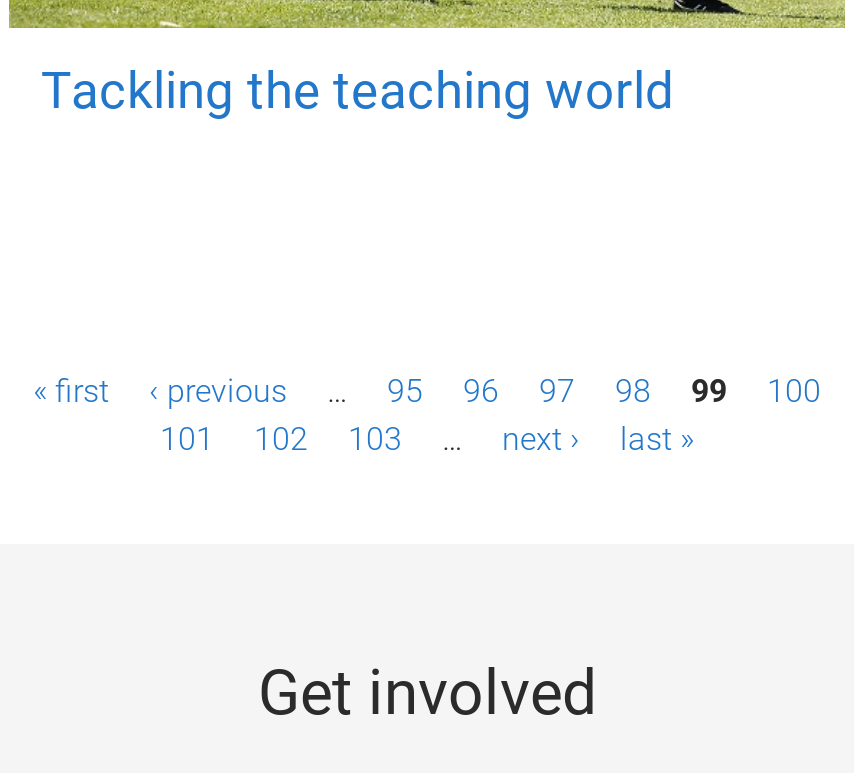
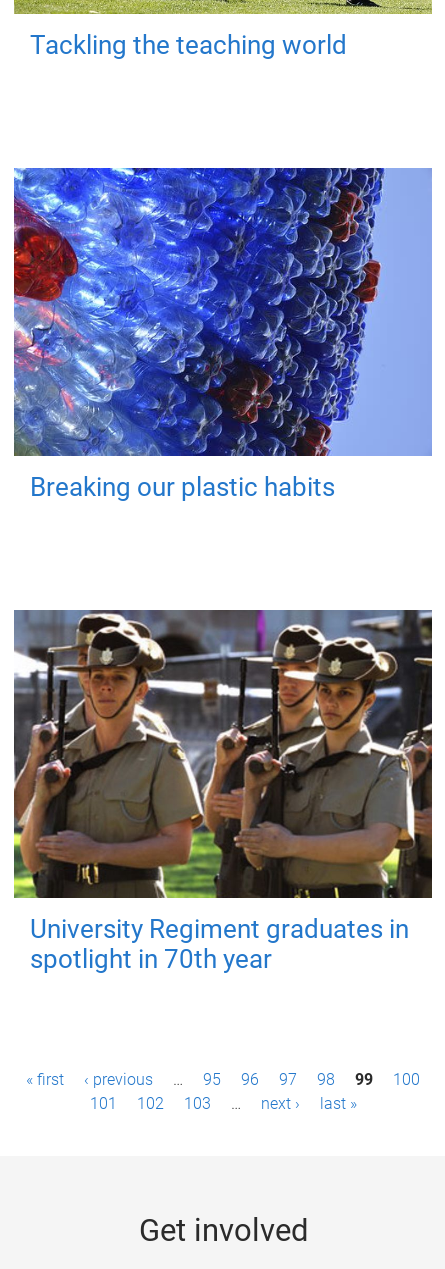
none -> [13,167,433,502] [image] | Breaking our plastic habits
none -> [13,609,433,974] [image] | University Regiment graduates in | spotlight in 70th year

